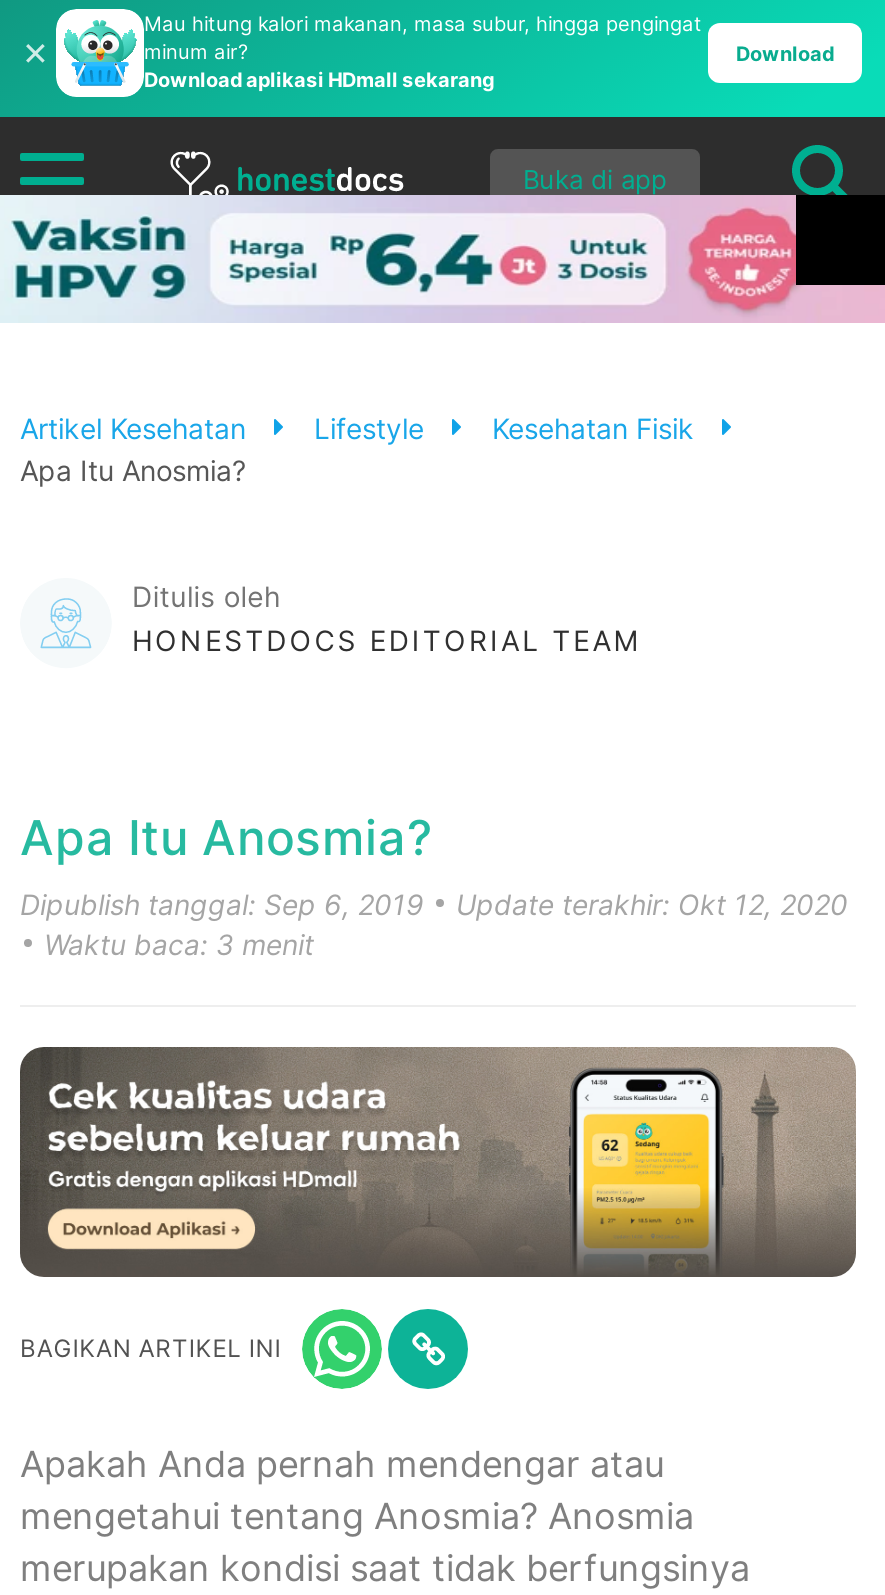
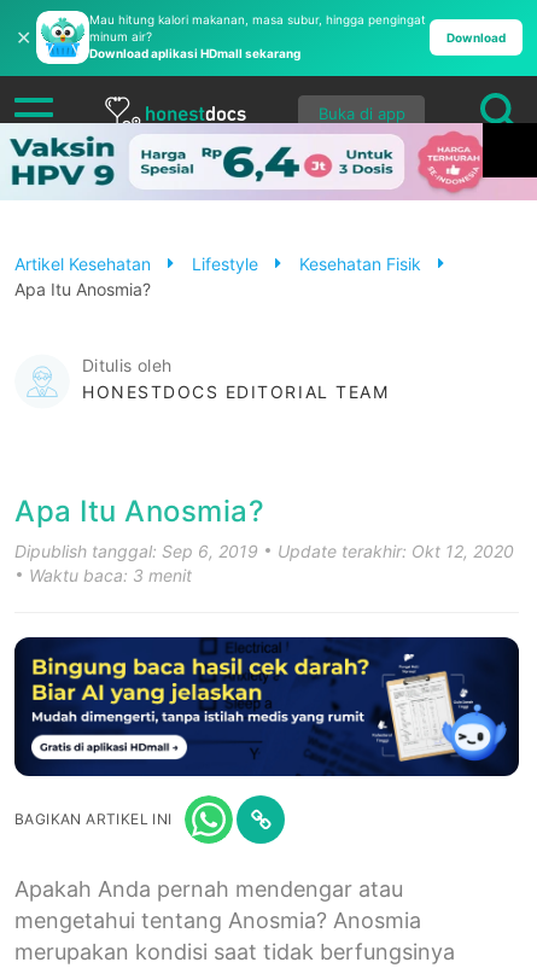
[20,1045,858,1277] [image] -> [16,636,520,776] [image]

